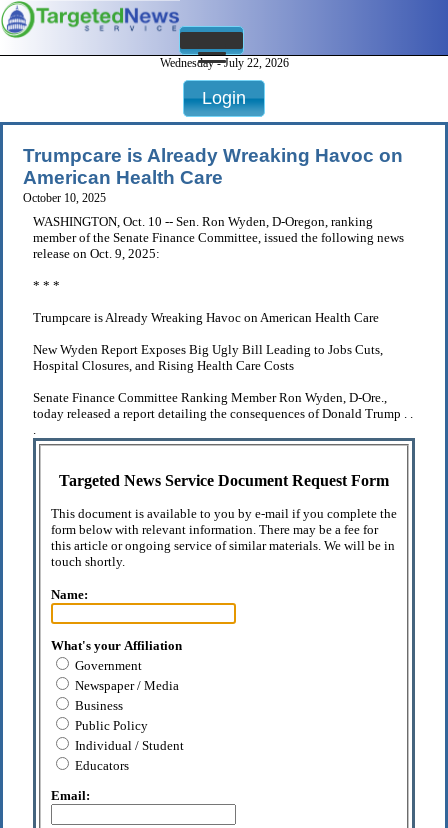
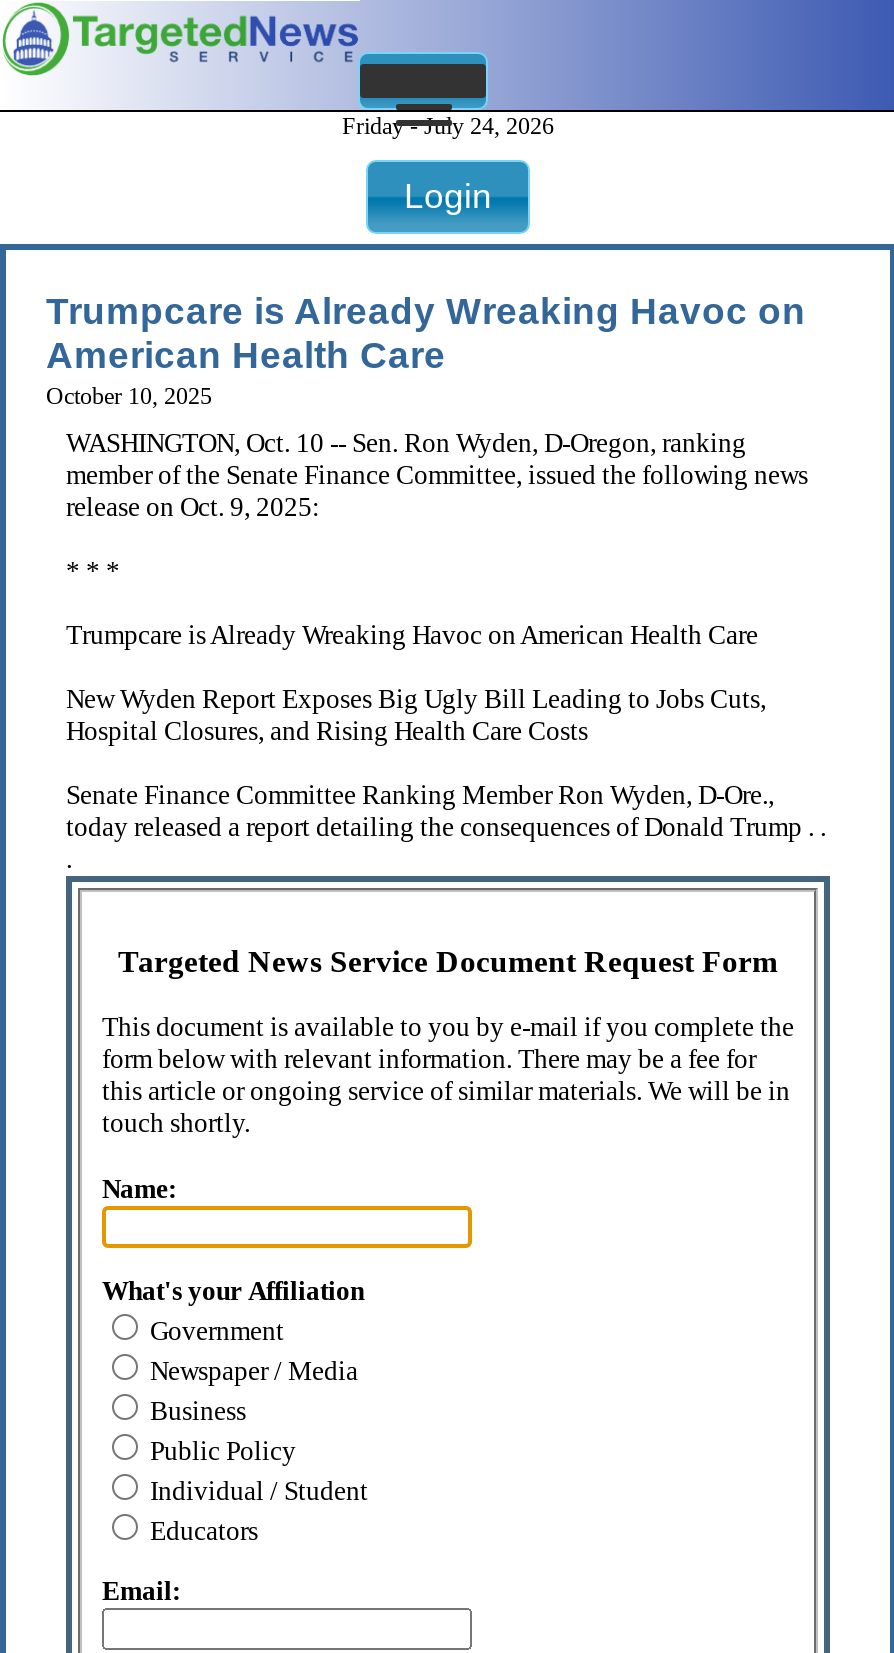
[159,56,288,70] Wednesday - July 22, 2026 -> [342,113,554,141] Friday - July 24, 2026

